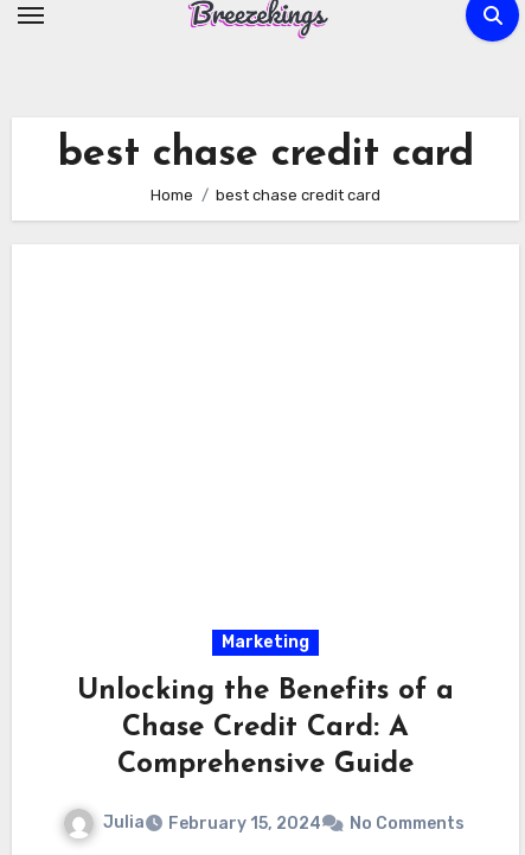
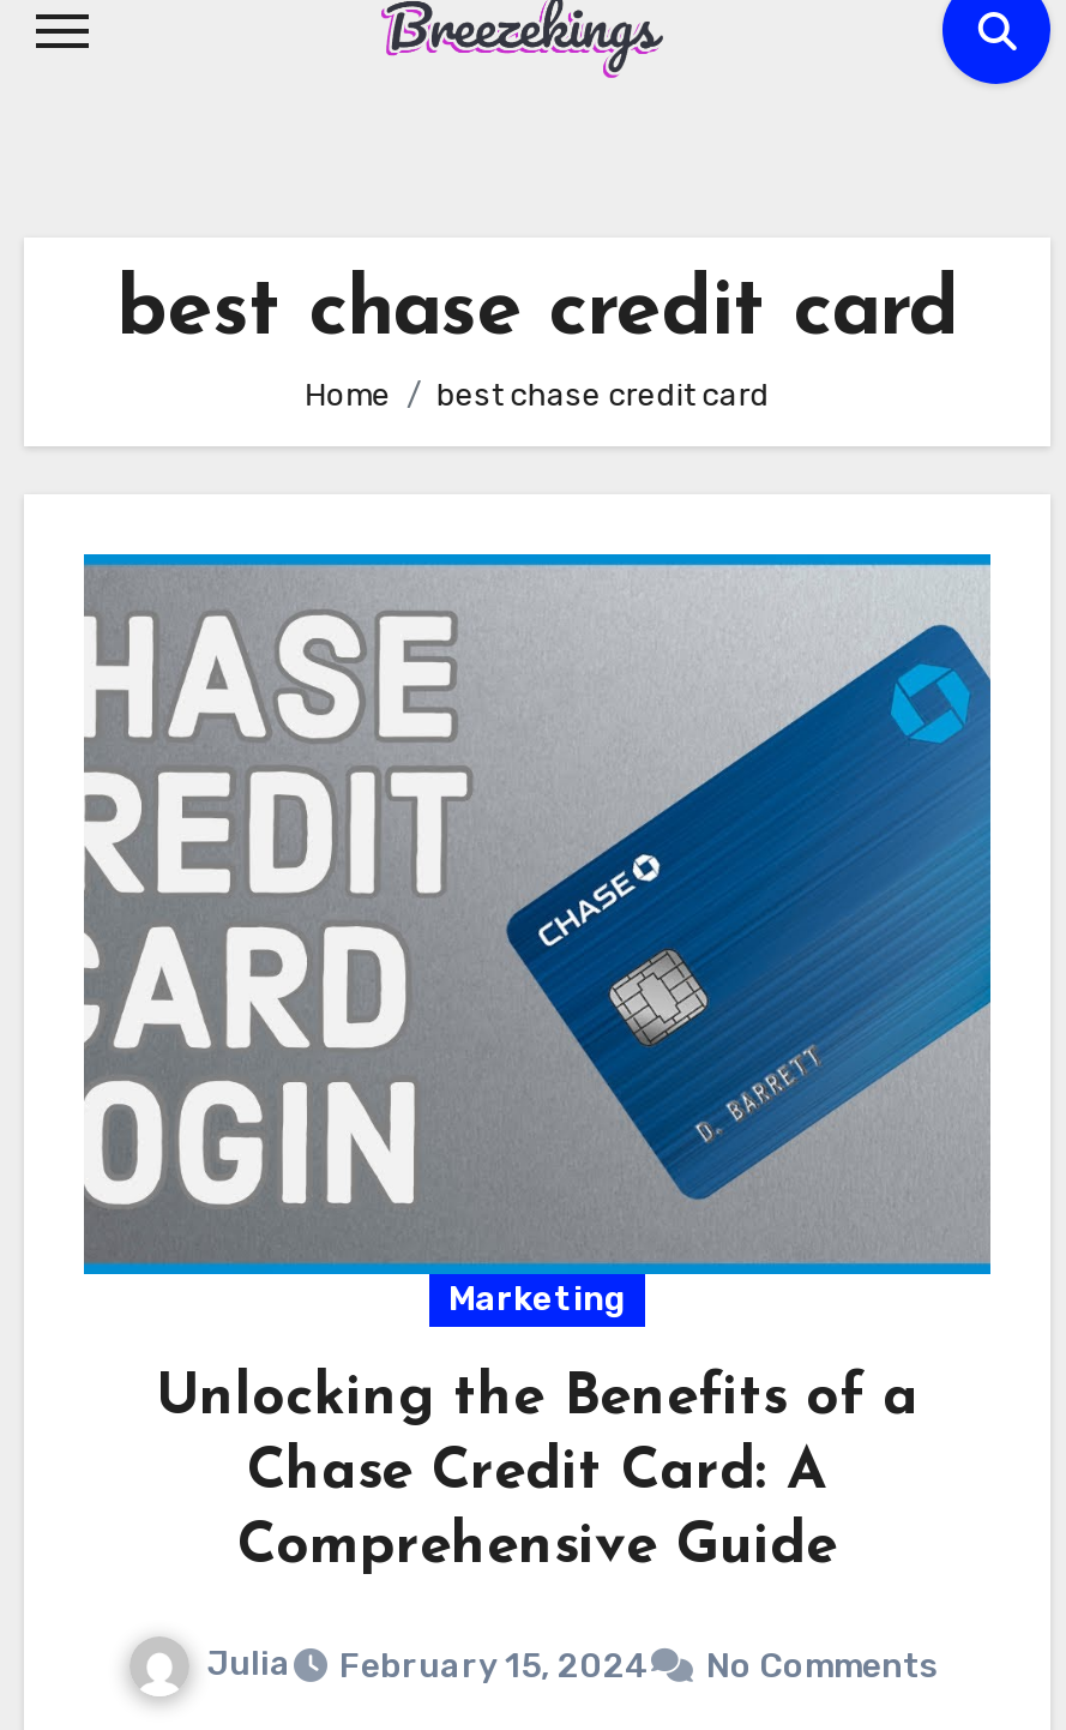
none -> [82,552,993,1277] [image]

